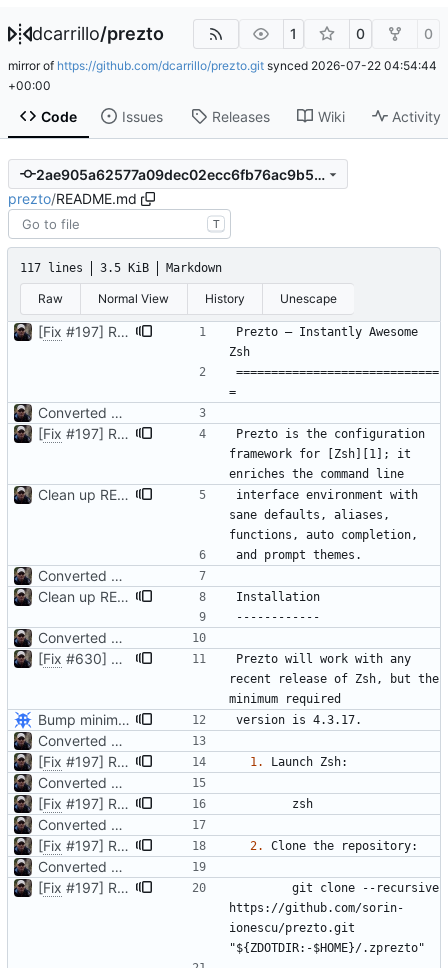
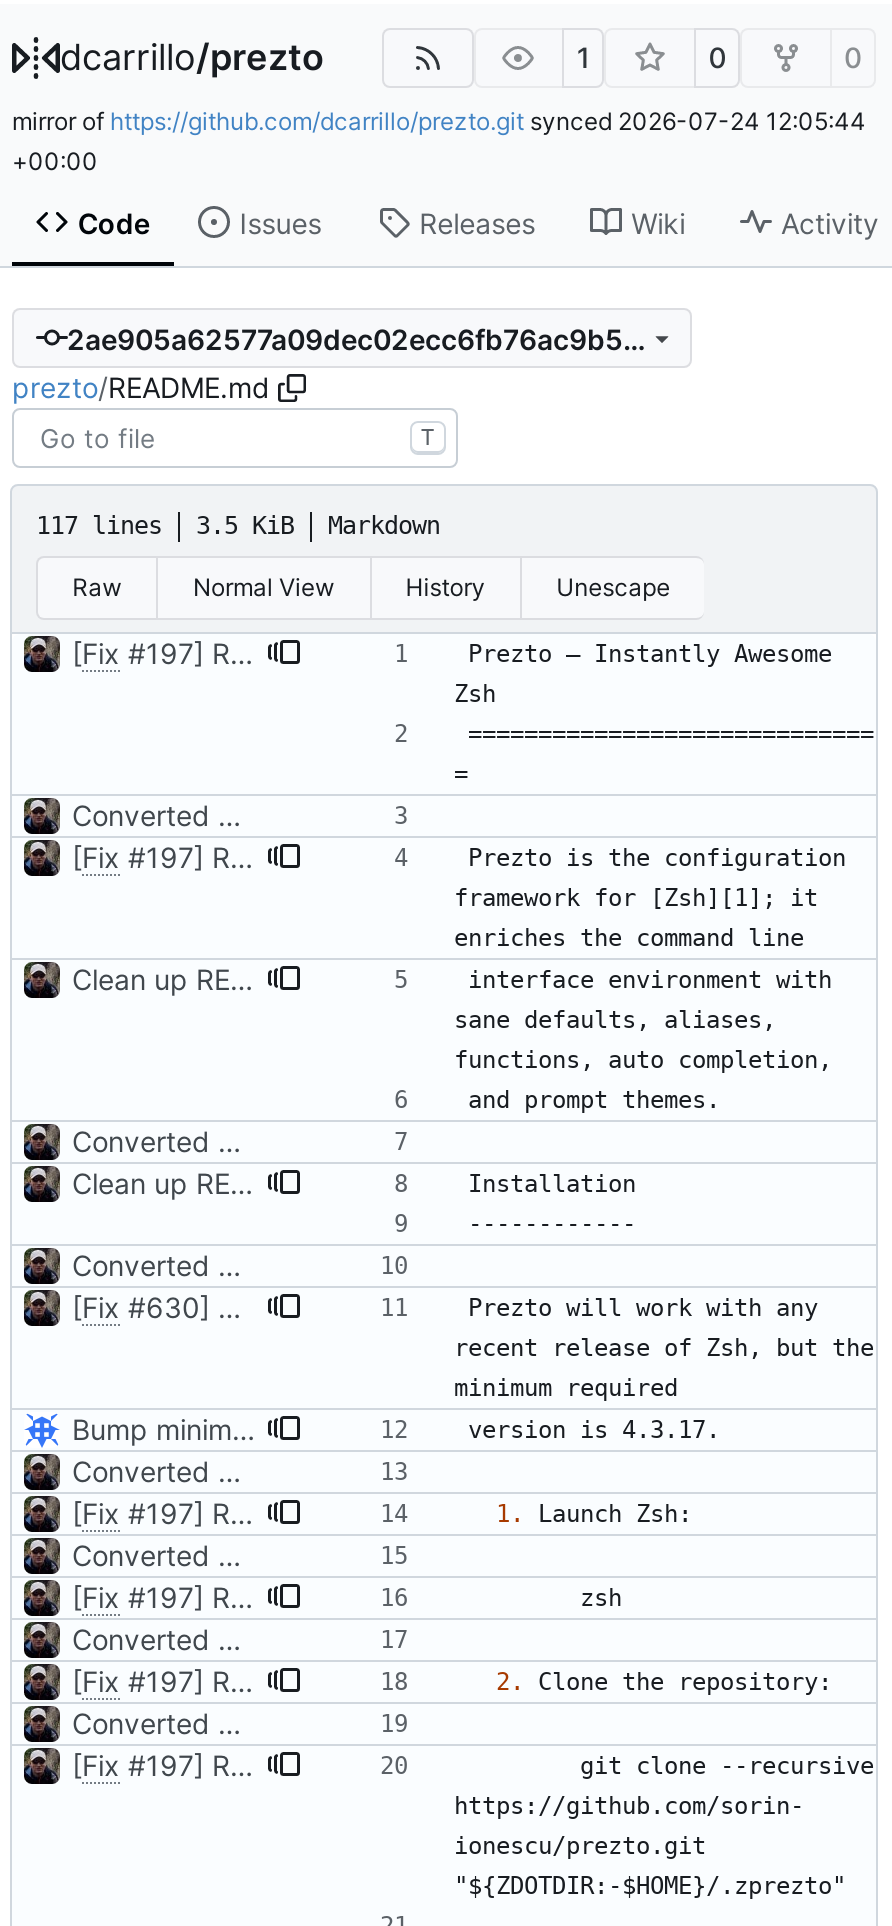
[8,58,437,73] mirror of https://github.com/dcarrillo/prezto.git synced 2026-07-22 04:54:44 -> [12,106,866,136] mirror of https://github.com/dcarrillo/prezto.git synced 2026-07-24 12:05:44

